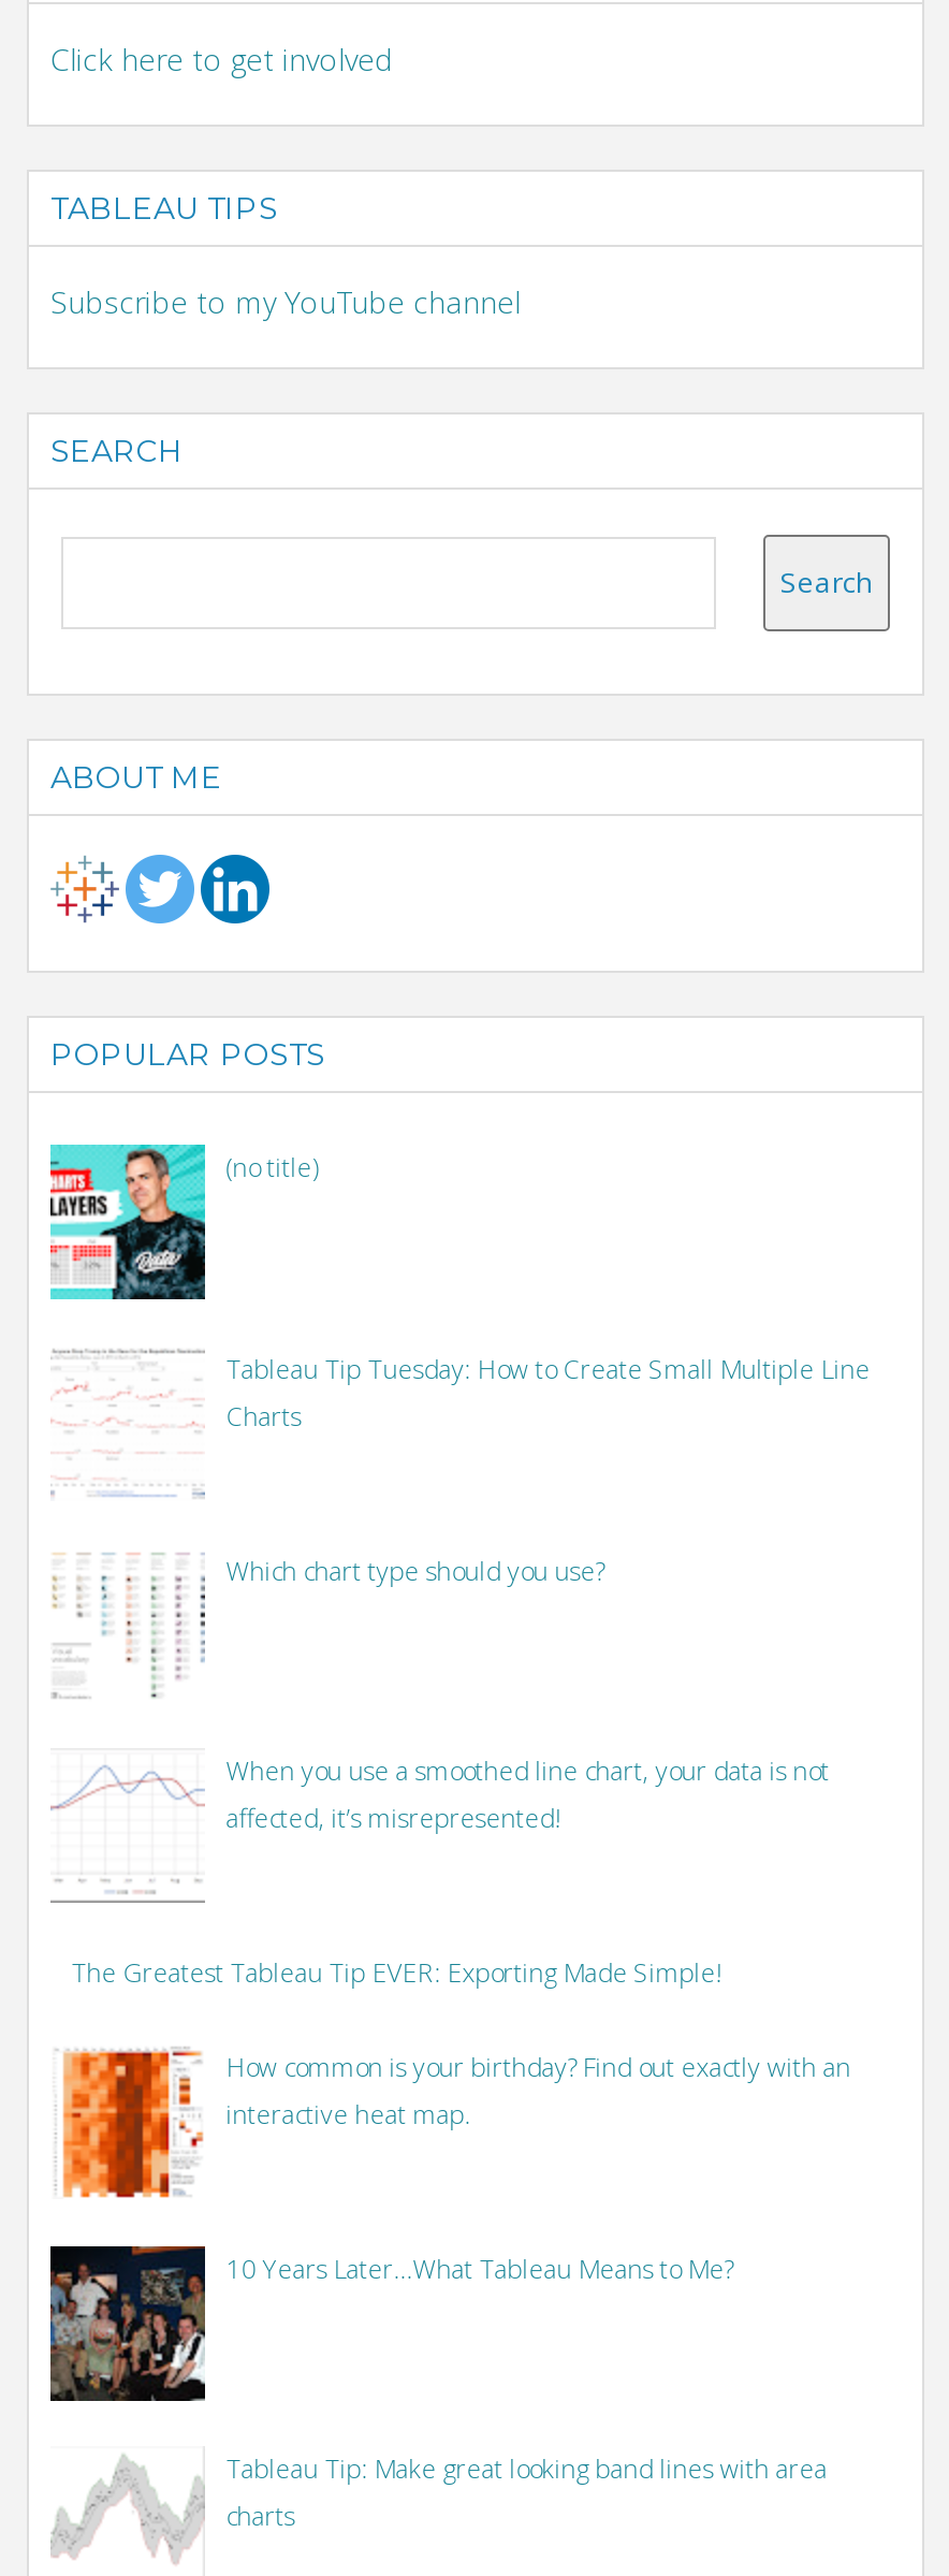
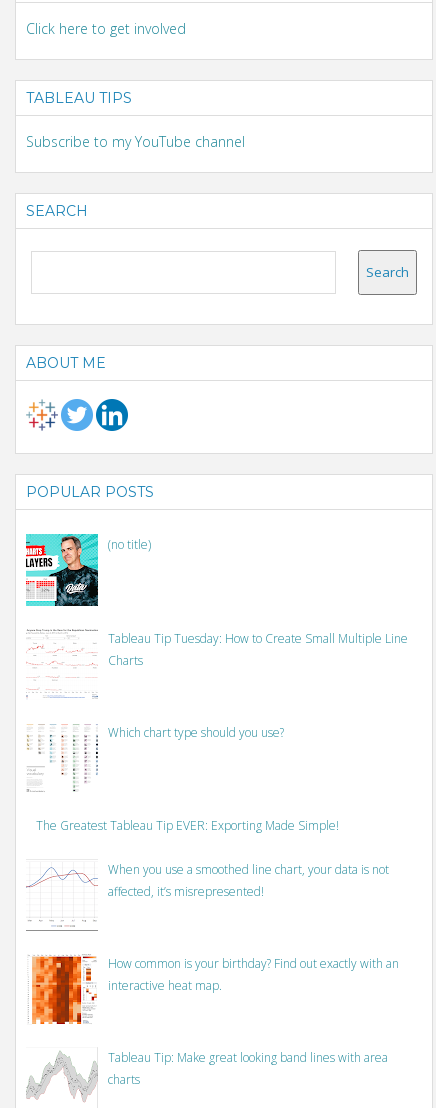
moved [226,1753,829,1837] -> [108,861,389,900]: When you use a smoothed line chart, your data is not | affected, it’s misrepresented!
moved [71,1954,722,1991] -> [36,817,339,834]: The Greatest Tableau Tip EVER: Exporting Made Simple!
[48,2244,733,2403] [image] | 10 Years Later...What Tableau Means to Me? -> none

